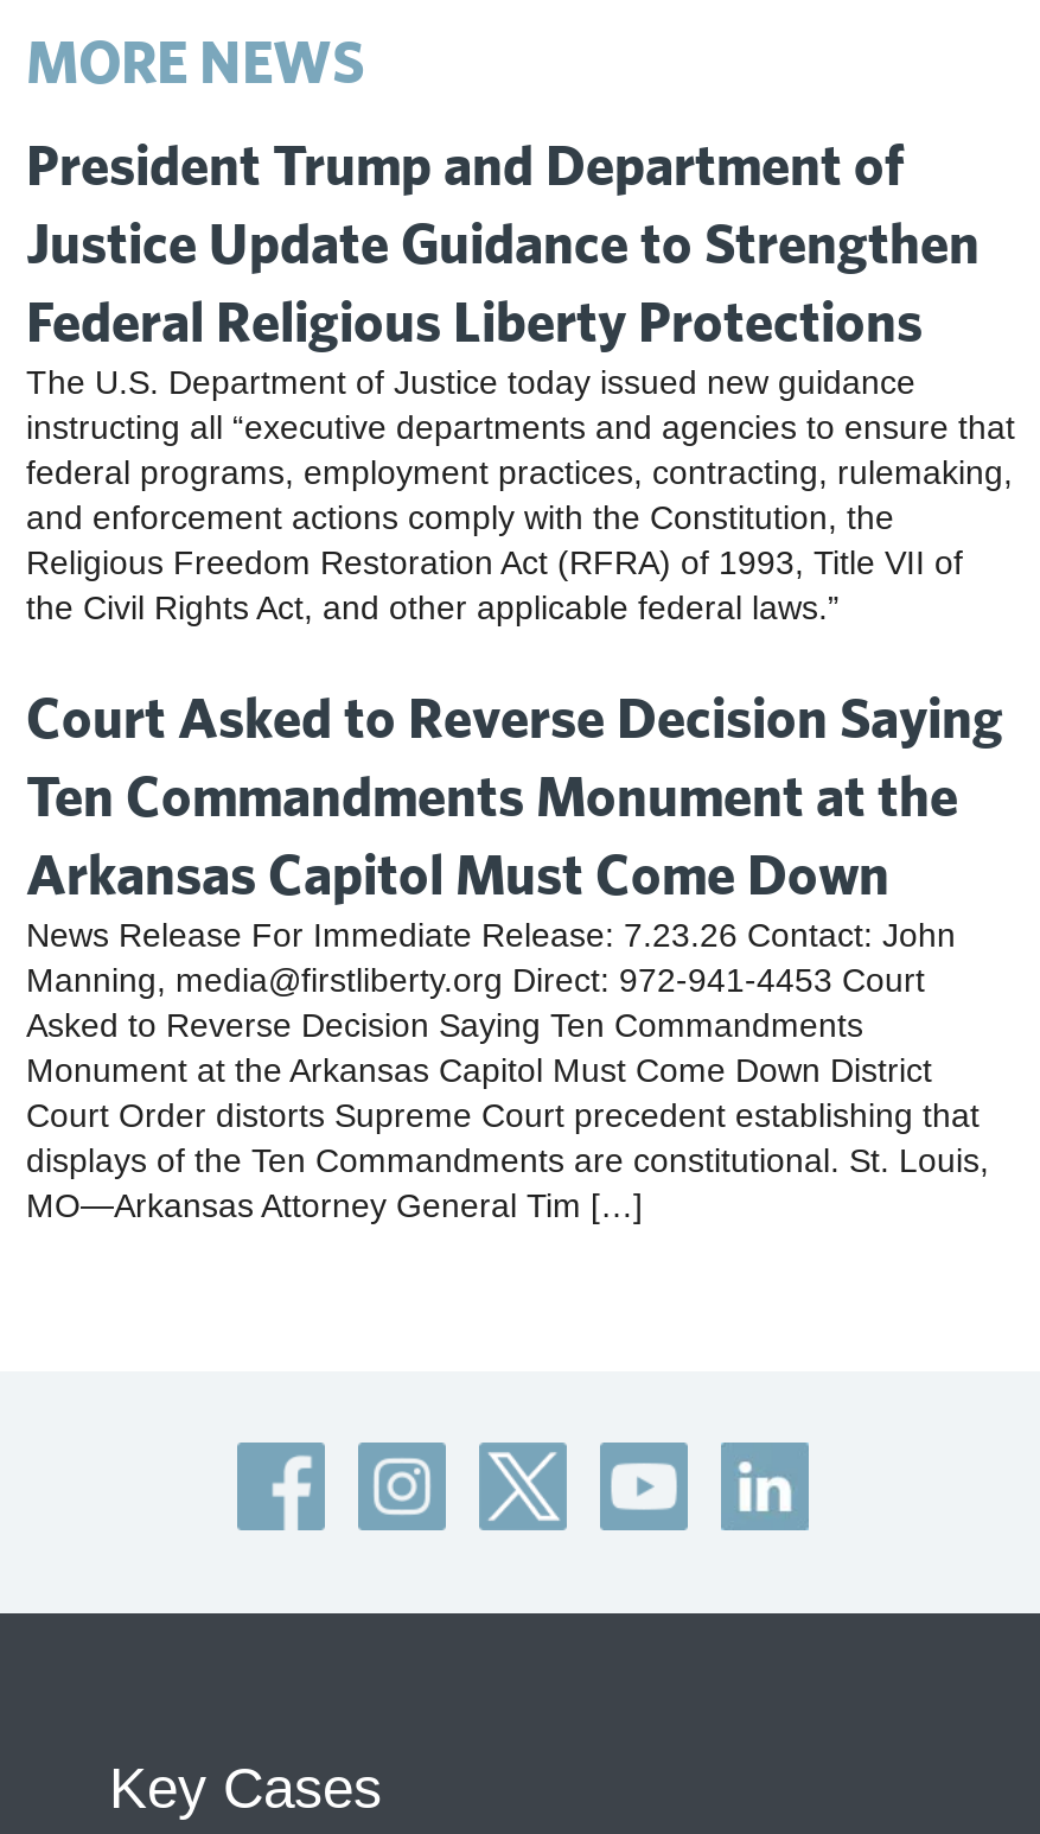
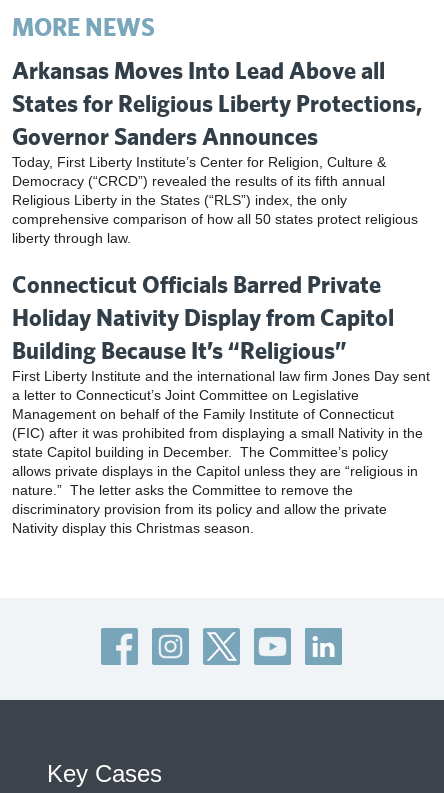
[26,130,1015,626] President Trump and Department of | Justice Update Guidance to Strengthen | Federal Religious Liberty Protections | The U.S. Department of Justice today issued new guidance | instructing all “executive departments and agencies to ensure that | federal programs, employment practices, contracting, rulemaking, | and enforcement actions comply with the Constitution, the | Religious Freedom Restoration Act (RFRA) of 1993, Title VII of | the Civil Rights Act, and other applicable federal laws.” -> [12,56,422,246] Arkansas Moves Into Lead Above all | States for Religious Liberty Protections, | Governor Sanders Announces | Today, First Liberty Institute’s Center for Religion, Culture & | Democracy (“CRCD”) revealed the results of its fifth annual | Religious Liberty in the States (“RLS”) index, the only | comprehensive comparison of how all 50 states protect religious | liberty through law.
[26,683,1003,1224] Court Asked to Reverse Decision Saying | Ten Commandments Monument at the | Arkansas Capitol Must Come Down | News Release For Immediate Release: 7.23.26 Contact: John | Manning, media@firstliberty.org Direct: 972-941-4453 Court | Asked to Reverse Decision Saying Ten Commandments | Monument at the Arkansas Capitol Must Come Down District | Court Order distorts Supreme Court precedent establishing that | displays of the Ten Commandments are constitutional. St. Louis, | MO—Arkansas Attorney General Tim […] -> [12,270,430,536] Connecticut Officials Barred Private | Holiday Nativity Display from Capitol | Building Because It’s “Religious” | First Liberty Institute and the international law firm Jones Day sent | a letter to Connecticut’s Joint Committee on Legislative | Management on behalf of the Family Institute of Connecticut | (FIC) after it was prohibited from displaying a small Nativity in the | state Capitol building in December. The Committee’s policy | allows private displays in the Capitol unless they are “religious in | nature.” The letter asks the Committee to remove the | discriminatory provision from its policy and allow the private | Nativity display this Christmas season.

